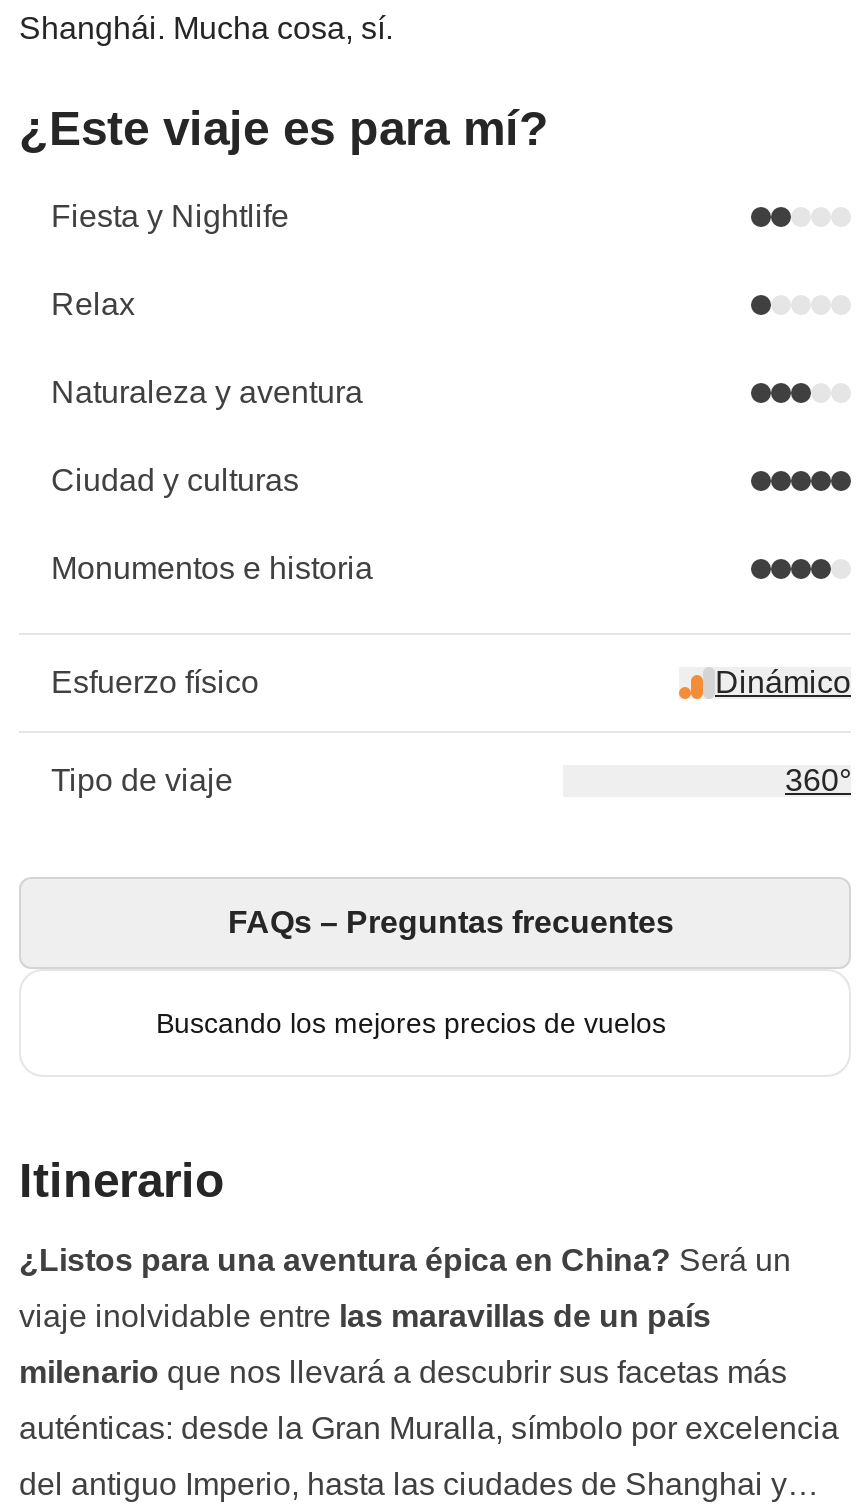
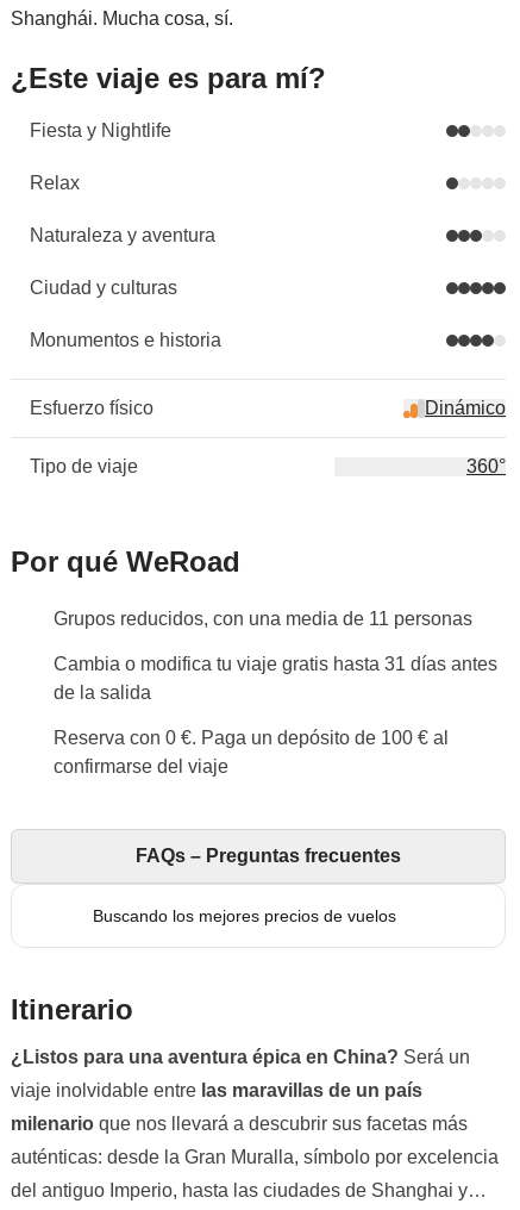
none -> [11,545,497,776] Por qué WeRoad | Grupos reducidos, con una media de 11 personas | Cambia o modifica tu viaje gratis hasta 31 días antes | de la salida | Reserva con 0 €. Paga un depósito de 100 € al | confirmarse del viaje

